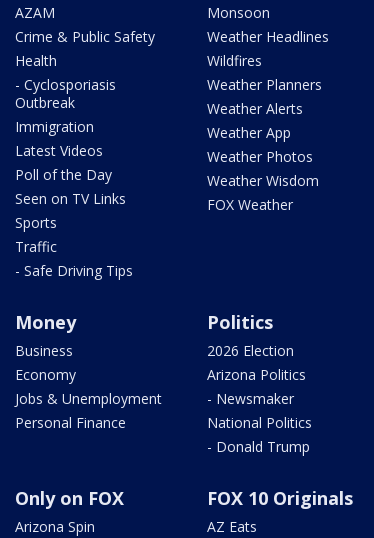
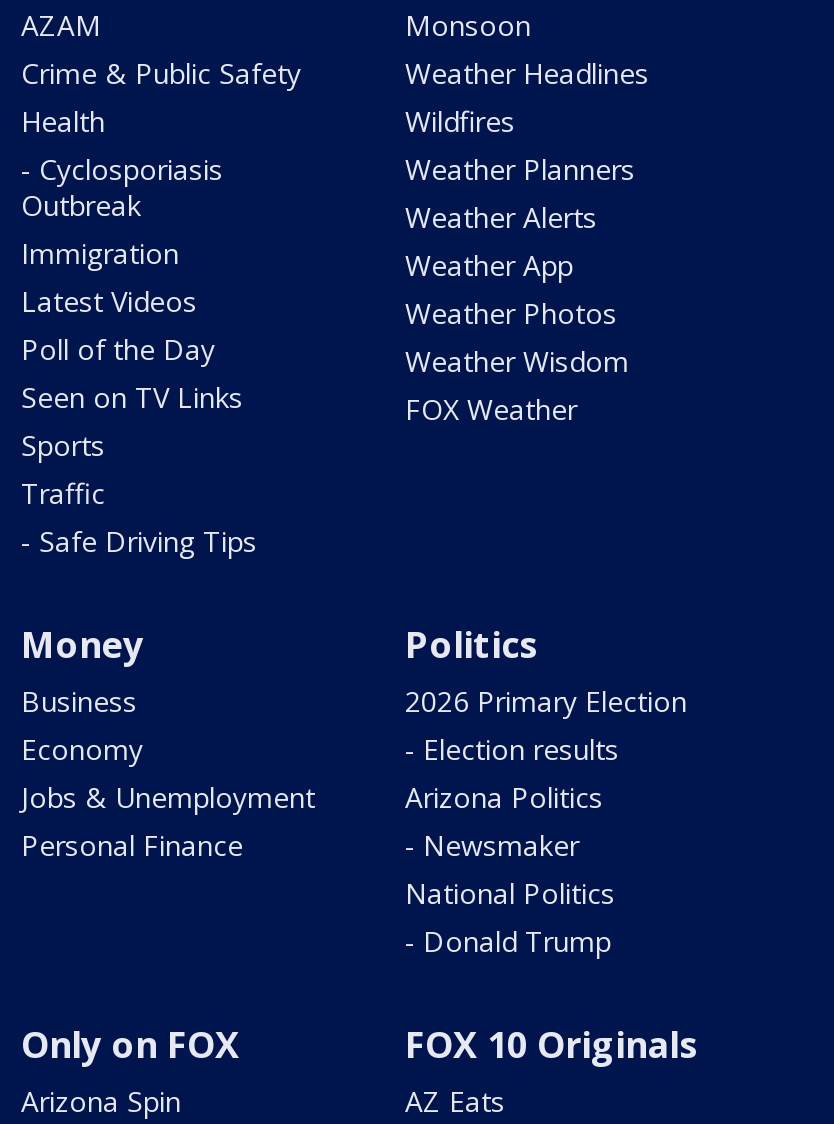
[207,341,294,360] 2026 Election -> [405,682,687,768] 2026 Primary Election | - Election results

